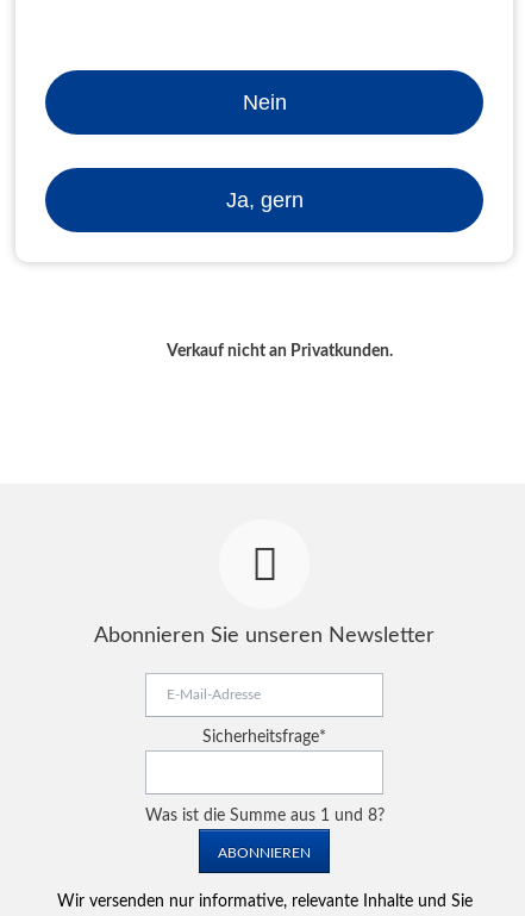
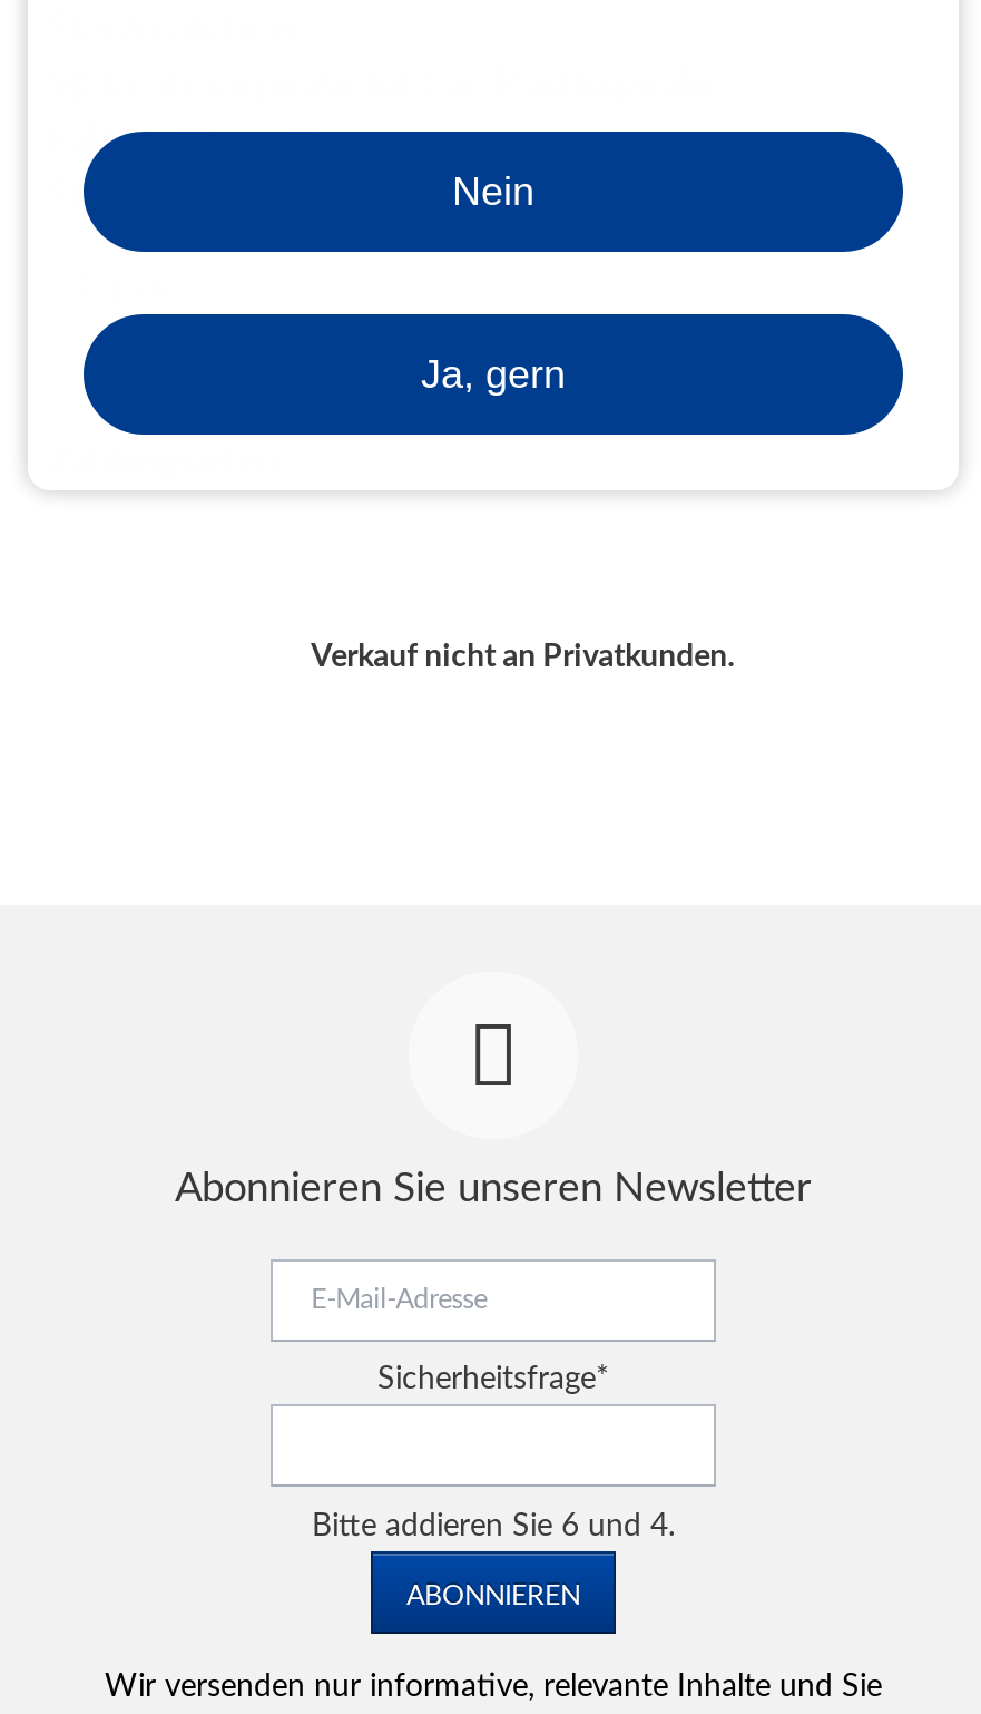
[145,807,384,824] Was ist die Summe aus 1 und 8? -> [312,1511,675,1542] Bitte addieren Sie 6 und 4.

